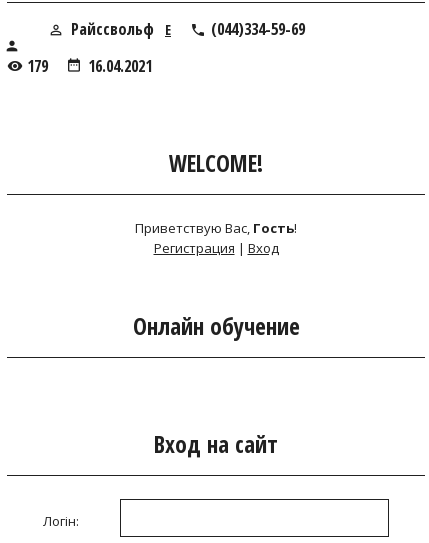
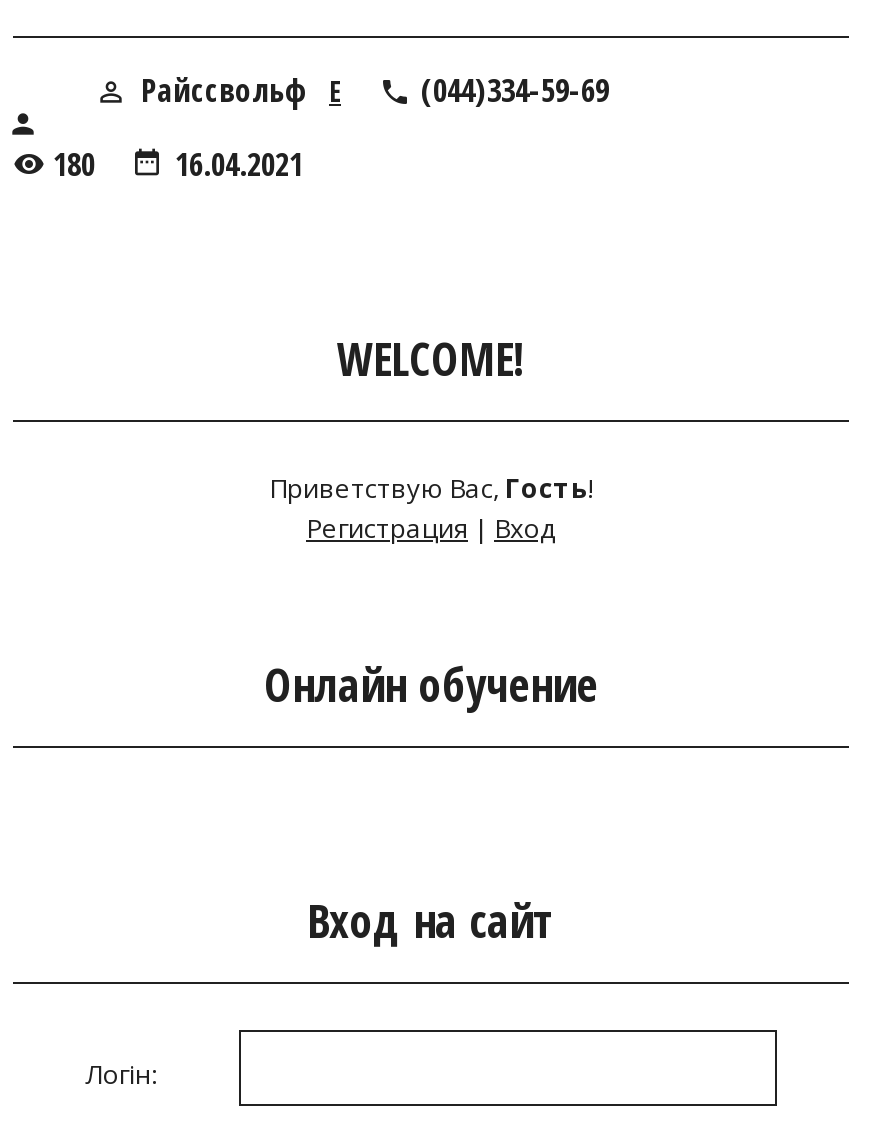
[27,55,152,77] 179 16.04.2021 -> [53,142,303,186] 180 16.04.2021

